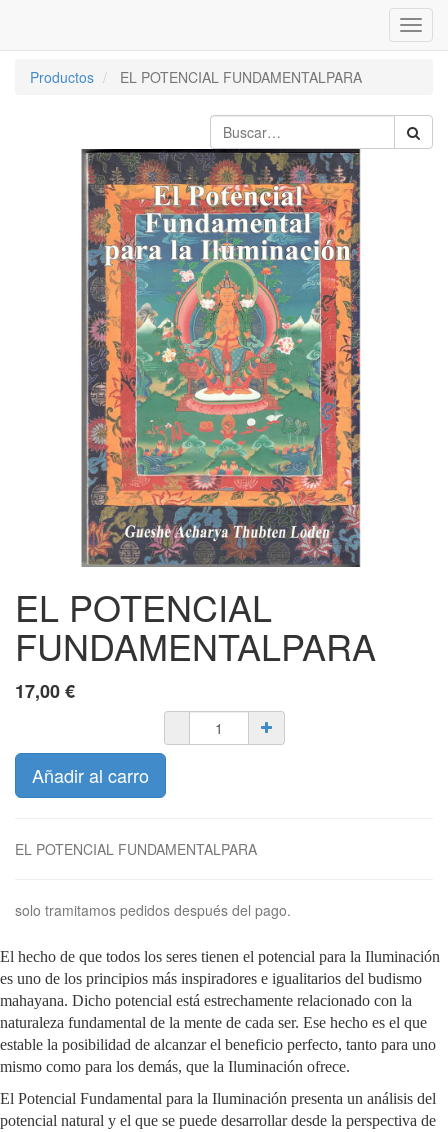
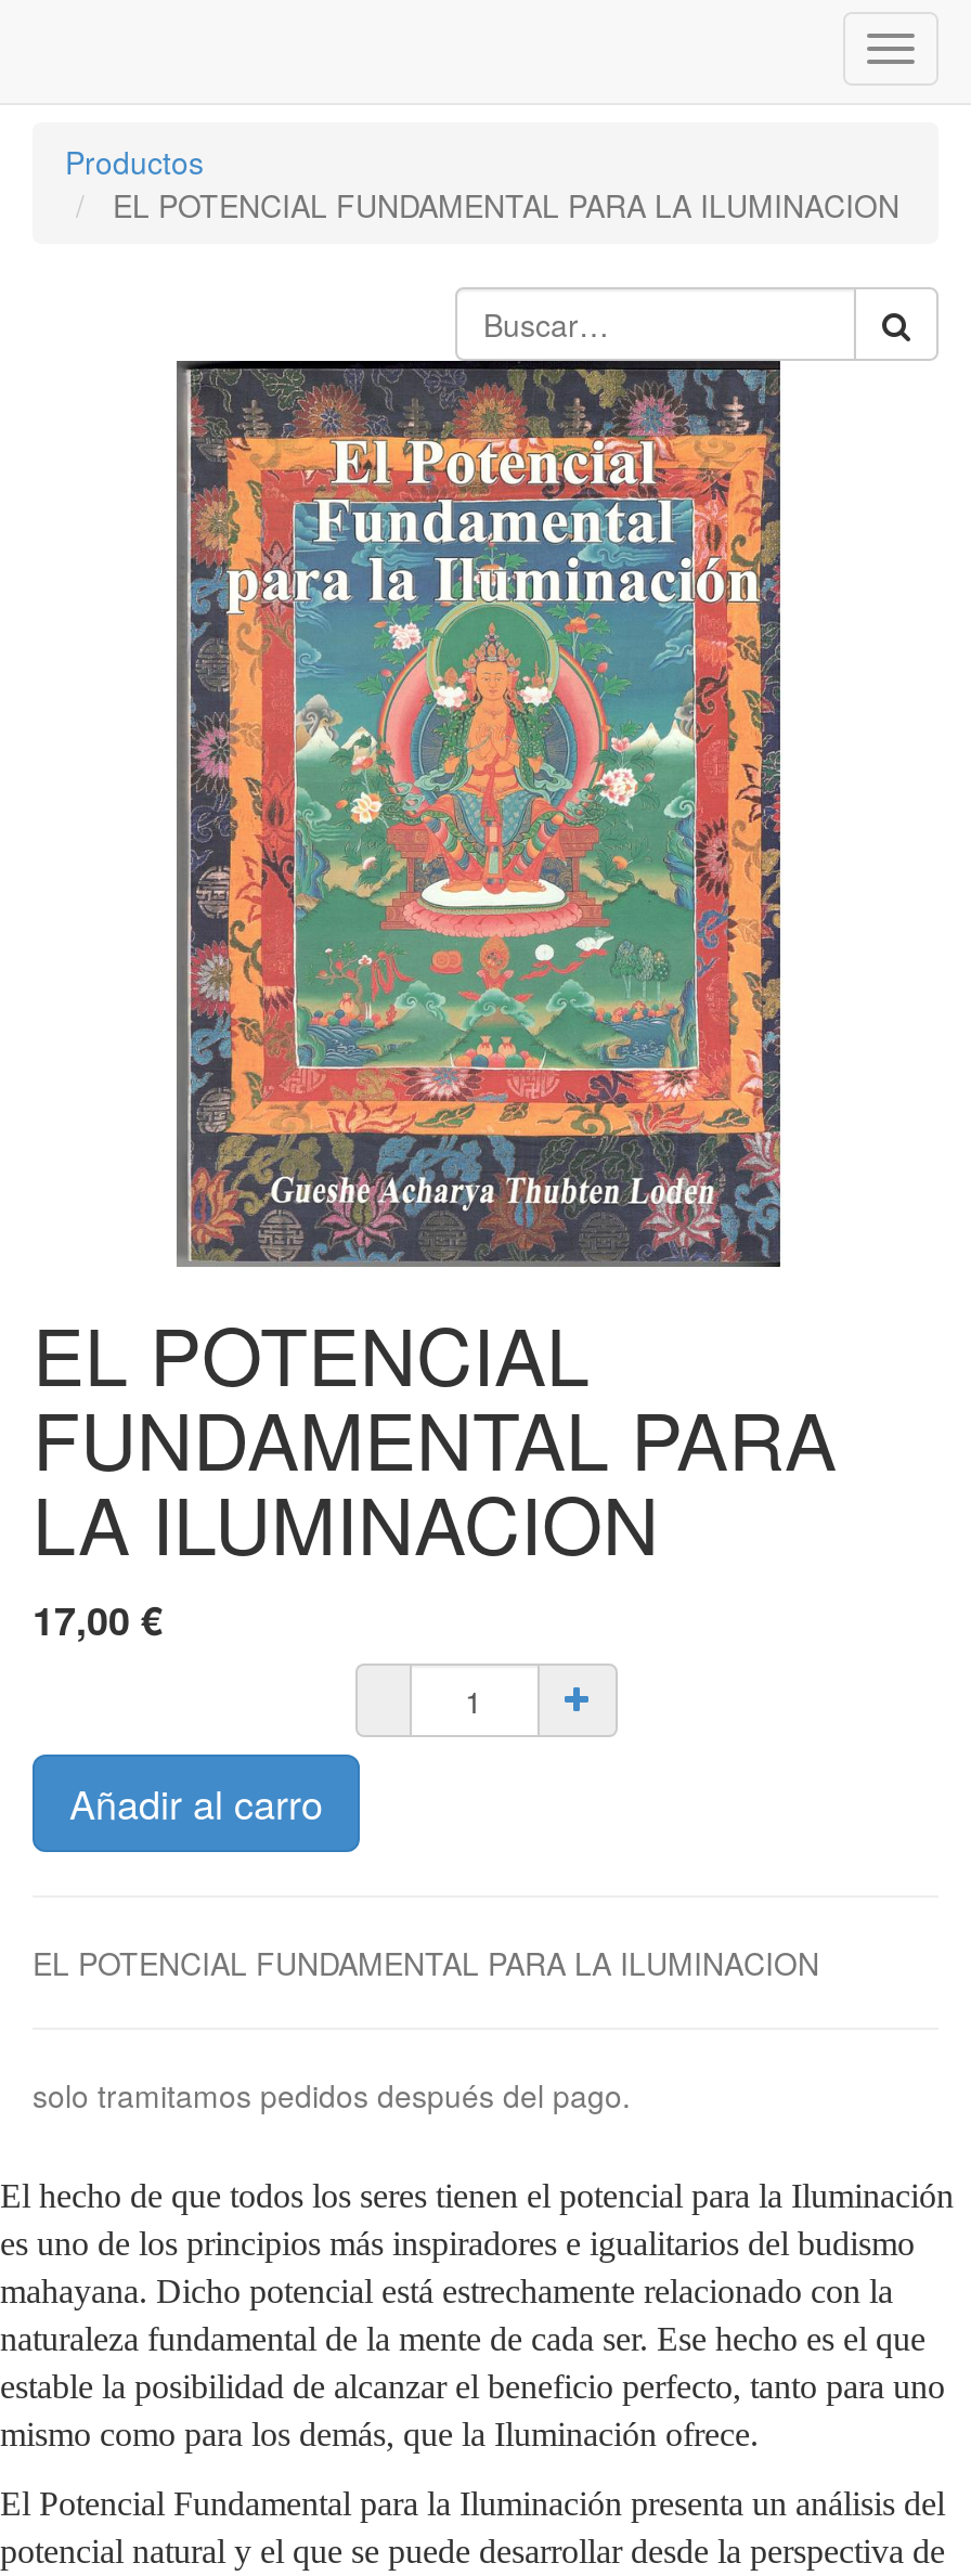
[120,67,362,87] EL POTENCIAL FUNDAMENTALPARA -> [113,183,899,226] EL POTENCIAL FUNDAMENTAL PARA LA ILUMINACION
[15,620,376,671] FUNDAMENTALPARA -> [33,1382,837,1577] FUNDAMENTAL PARA | LA ILUMINACION
[15,839,257,859] EL POTENCIAL FUNDAMENTALPARA -> [33,1941,819,1984] EL POTENCIAL FUNDAMENTAL PARA LA ILUMINACION

